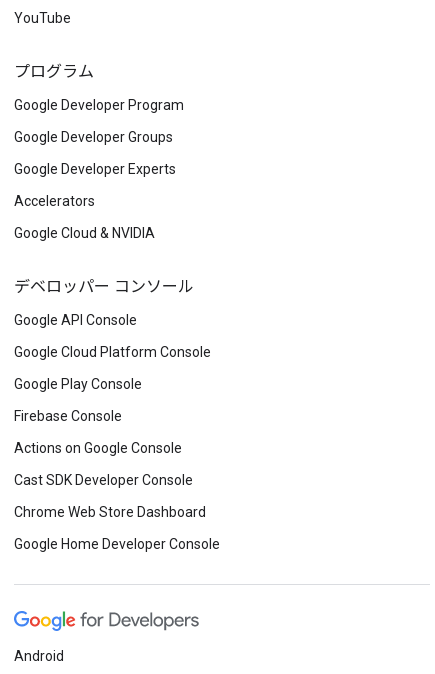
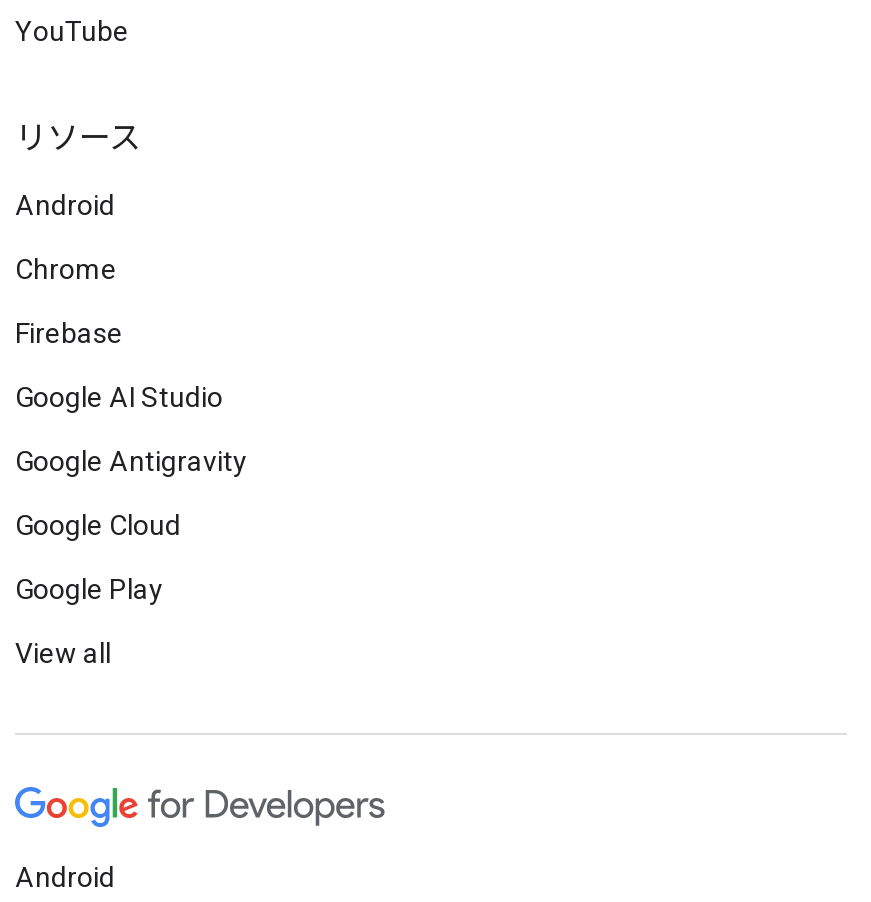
[14,62,220,552] プログラム | Google Developer Program | Google Developer Groups | Google Developer Experts | Accelerators | Google Cloud & NVIDIA | デベロッパー コンソール | Google API Console | Google Cloud Platform Console | Google Play Console | Firebase Console | Actions on Google Console | Cast SDK Developer Console | Chrome Web Store Dashboard | Google Home Developer Console -> [15,119,247,669] リソース | Android | Chrome | Firebase | Google AI Studio | Google Antigravity | Google Cloud | Google Play | View all

